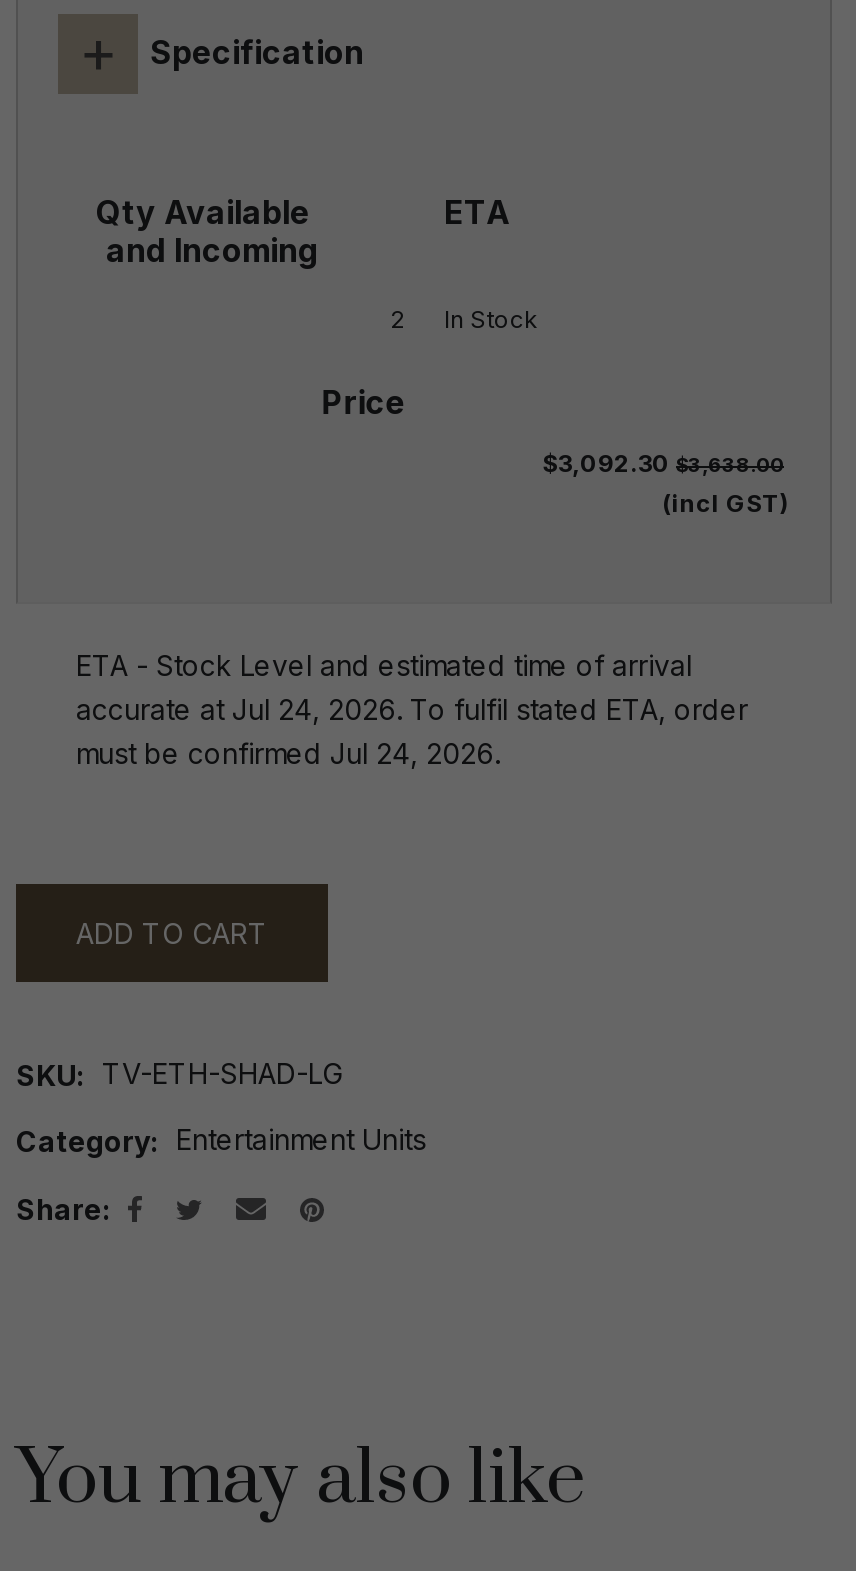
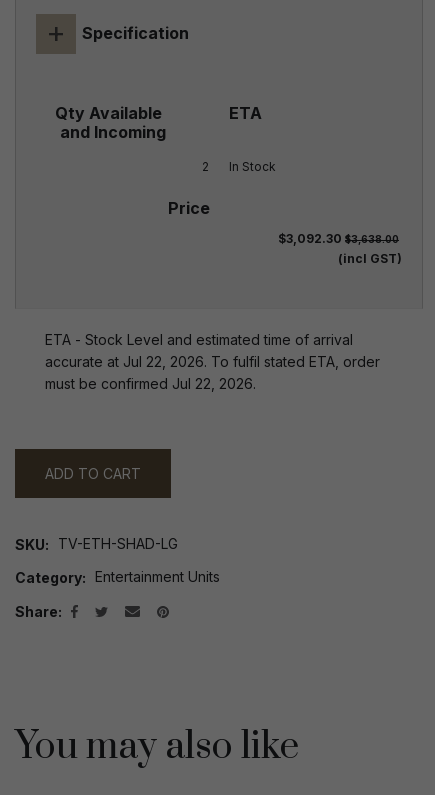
[76,692,748,726] accurate at Jul 24, 2026. To fulfil stated ETA, order -> [45,353,380,370] accurate at Jul 22, 2026. To fulfil stated ETA, order
[76,736,500,770] must be confirmed Jul 24, 2026. -> [45,375,256,392] must be confirmed Jul 22, 2026.

